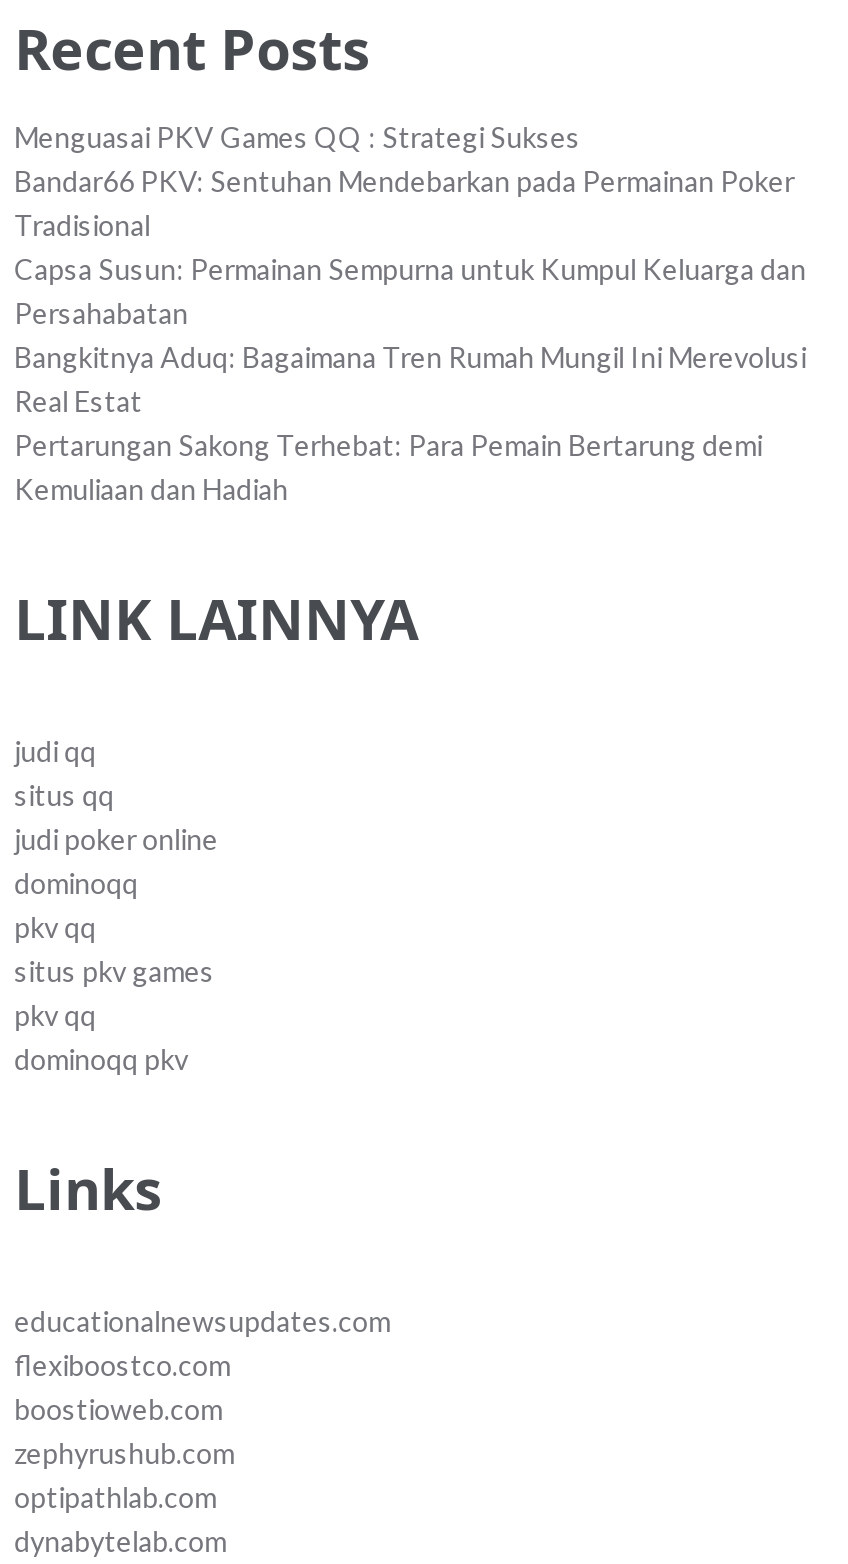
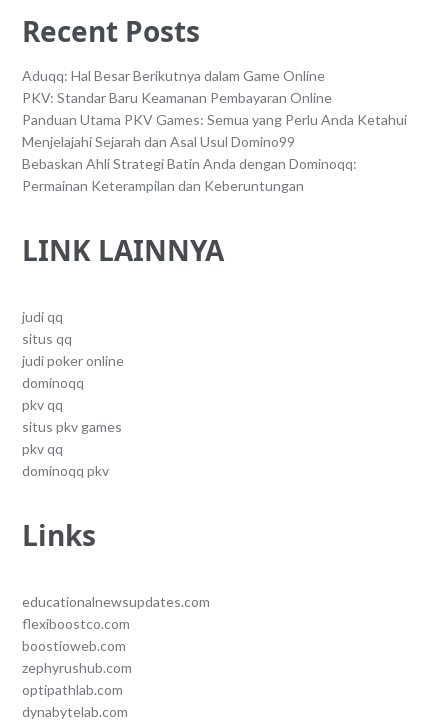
[14,120,806,506] Menguasai PKV Games QQ : Strategi Sukses | Bandar66 PKV: Sentuhan Mendebarkan pada Permainan Poker | Tradisional | Capsa Susun: Permainan Sempurna untuk Kumpul Keluarga dan | Persahabatan | Bangkitnya Aduq: Bagaimana Tren Rumah Mungil Ini Merevolusi | Real Estat | Pertarungan Sakong Terhebat: Para Pemain Bertarung demi | Kemuliaan dan Hadiah -> [22,67,407,194] Aduqq: Hal Besar Berikutnya dalam Game Online | PKV: Standar Baru Keamanan Pembayaran Online | Panduan Utama PKV Games: Semua yang Perlu Anda Ketahui | Menjelajahi Sejarah dan Asal Usul Domino99 | Bebaskan Ahli Strategi Batin Anda dengan Dominoqq: | Permainan Keterampilan dan Keberuntungan

